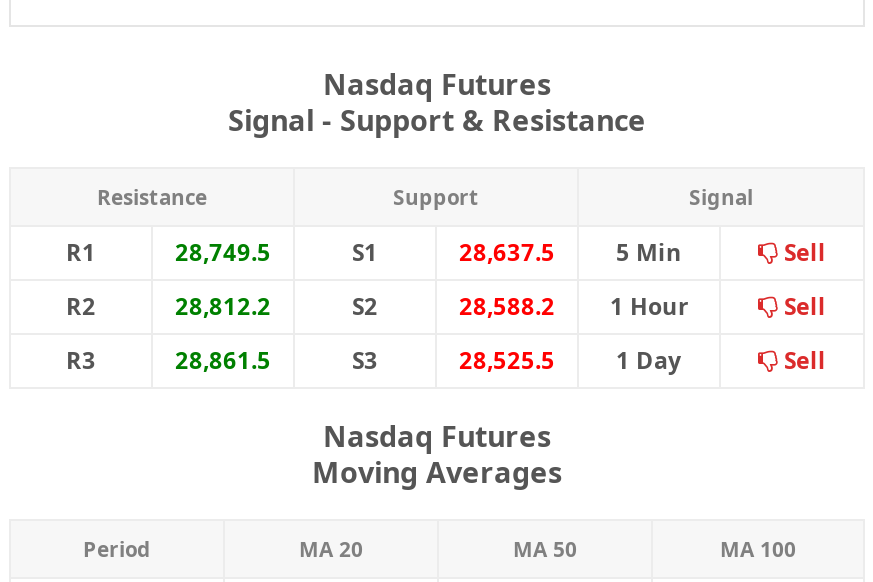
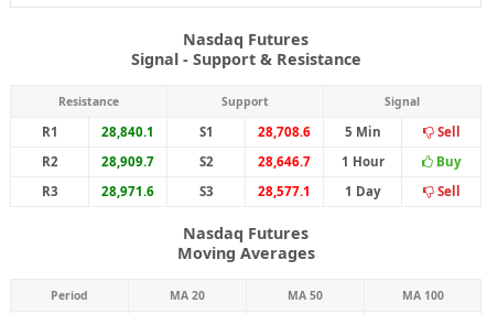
[175,236,271,266] 28,749.5 -> [101,123,154,140] 28,840.1
[459,236,555,266] 28,637.5 -> [258,123,311,140] 28,708.6
[175,290,271,320] 28,812.2 -> [101,153,154,169] 28,909.7
[459,290,688,320] 28,588.2 1 Hour -> [258,153,384,169] 28,646.7 1 Hour
[778,290,826,320] Sell -> [432,153,461,169] Buy
[175,344,271,374] 28,861.5 -> [101,183,154,199] 28,971.6
[459,344,555,374] 28,525.5 -> [258,183,311,199] 28,577.1

